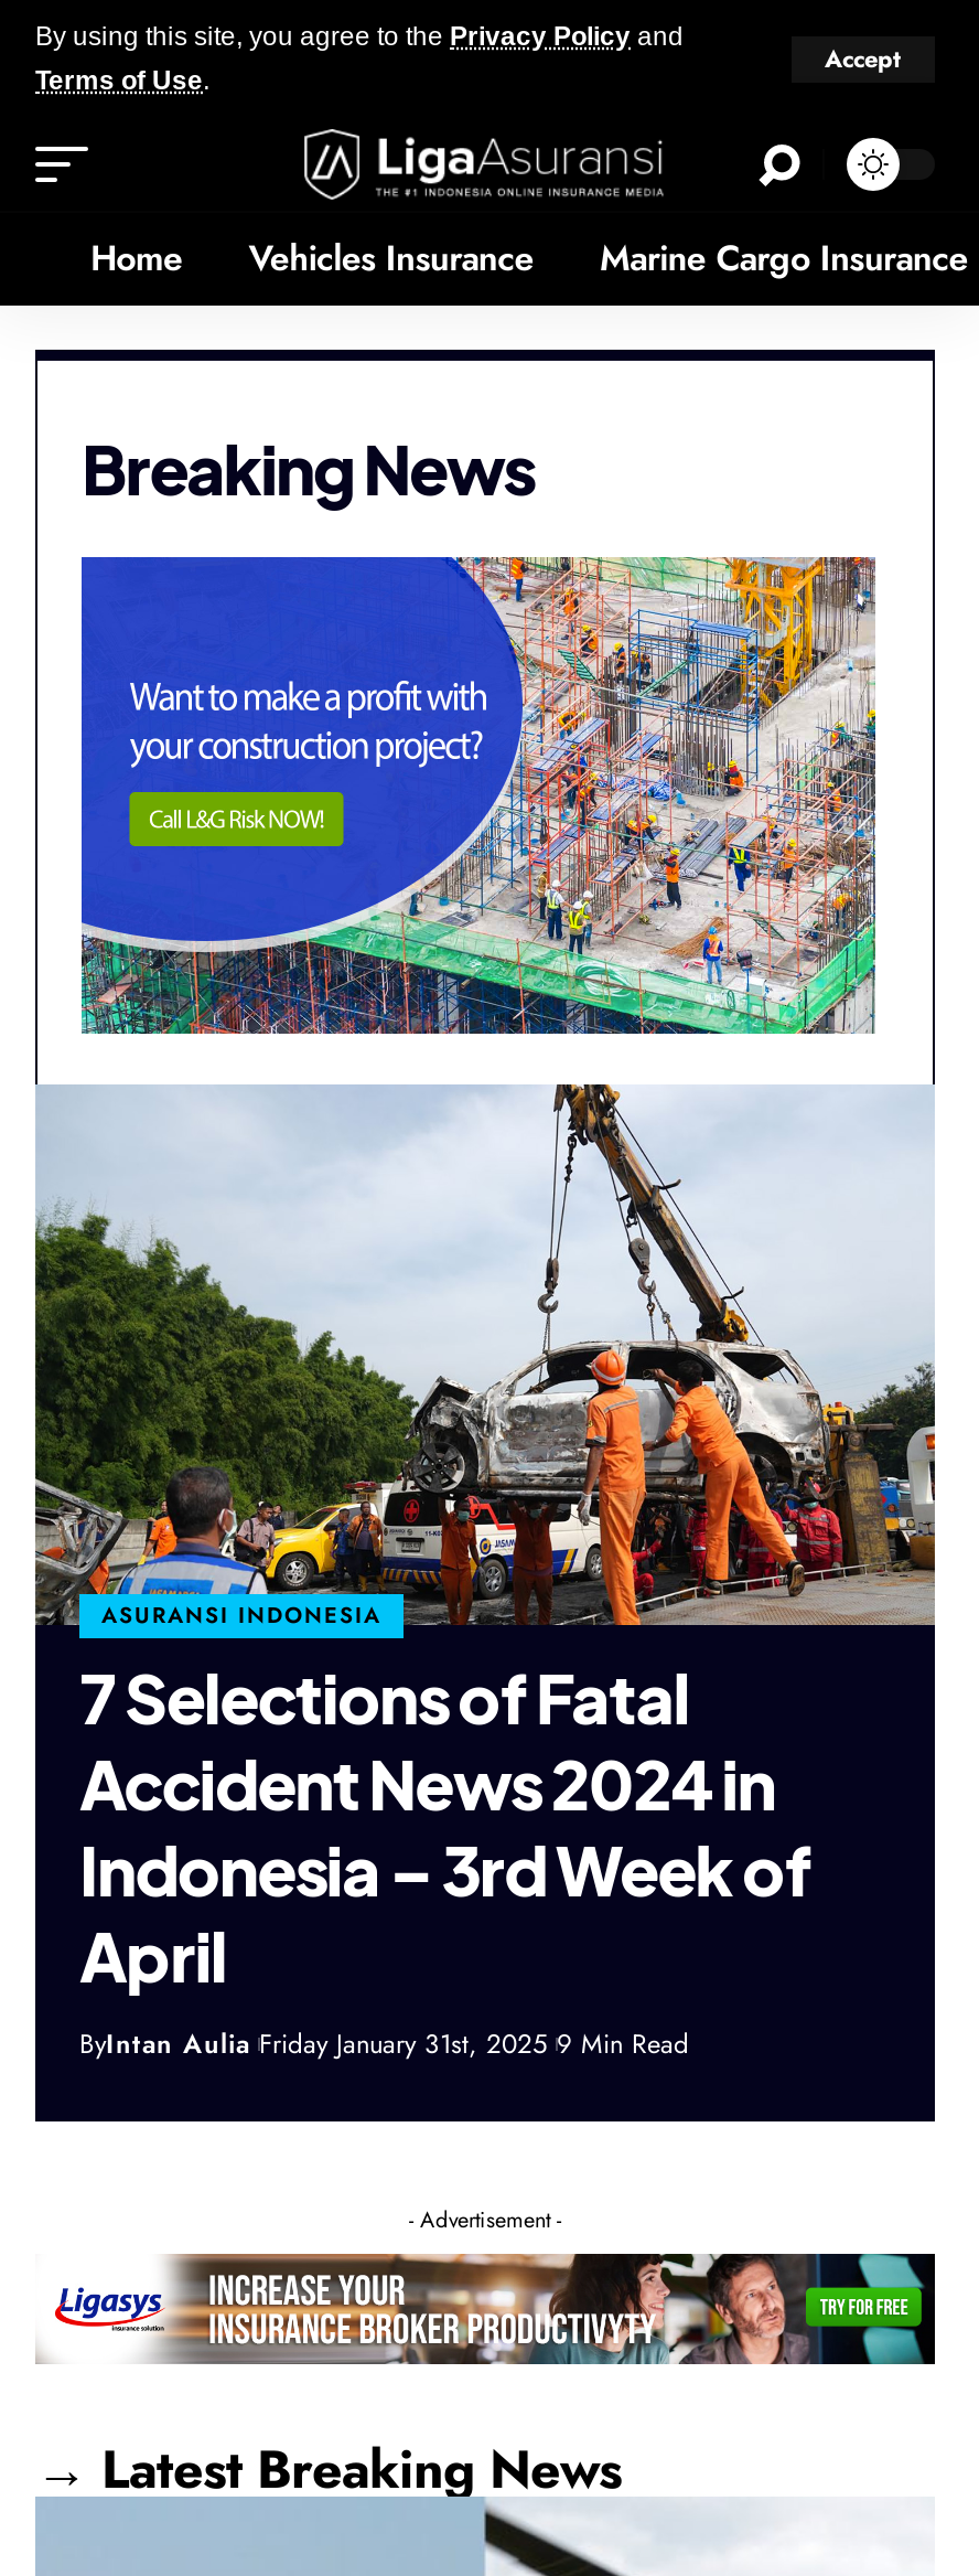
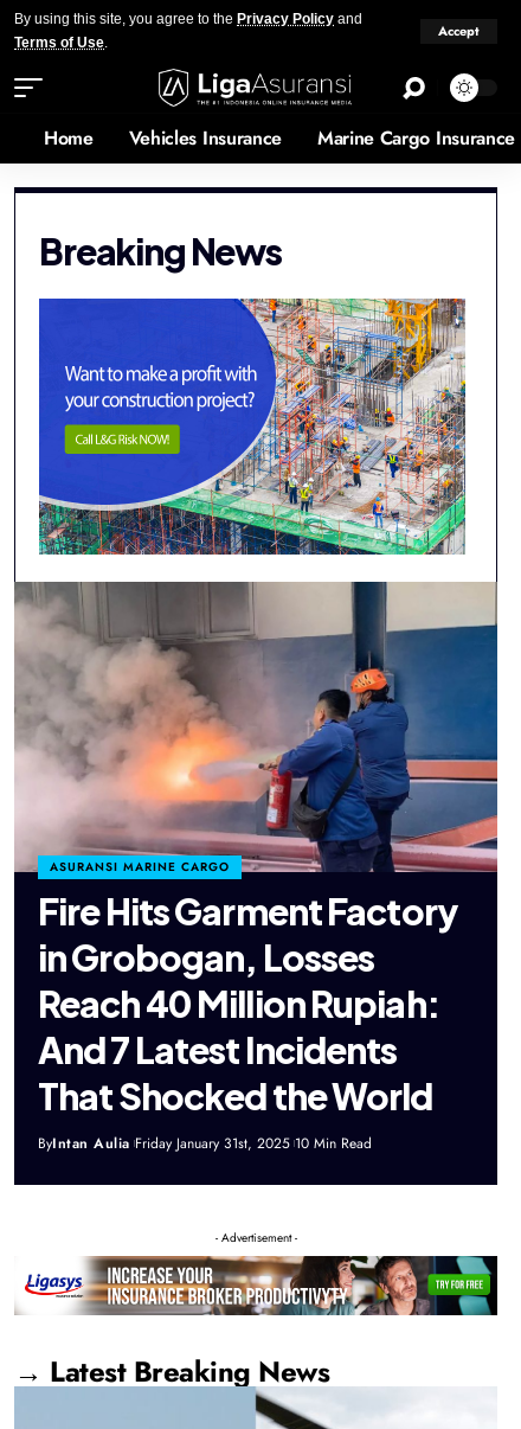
[33,1084,937,2064] [image] | ASURANSI INDONESIA | 7 Selections of Fatal | Accident News 2024 in | Indonesia – 3rd Week of | April | ByIntan Aulia Friday January 31st, 2025 9 Min Read -> [14,581,499,1154] [image] | ASURANSI MARINE CARGO | Fire Hits Garment Factory | in Grobogan, Losses | Reach 40 Million Rupiah: | And 7 Latest Incidents | That Shocked the World | ByIntan Aulia Friday January 31st, 2025 10 Min Read

